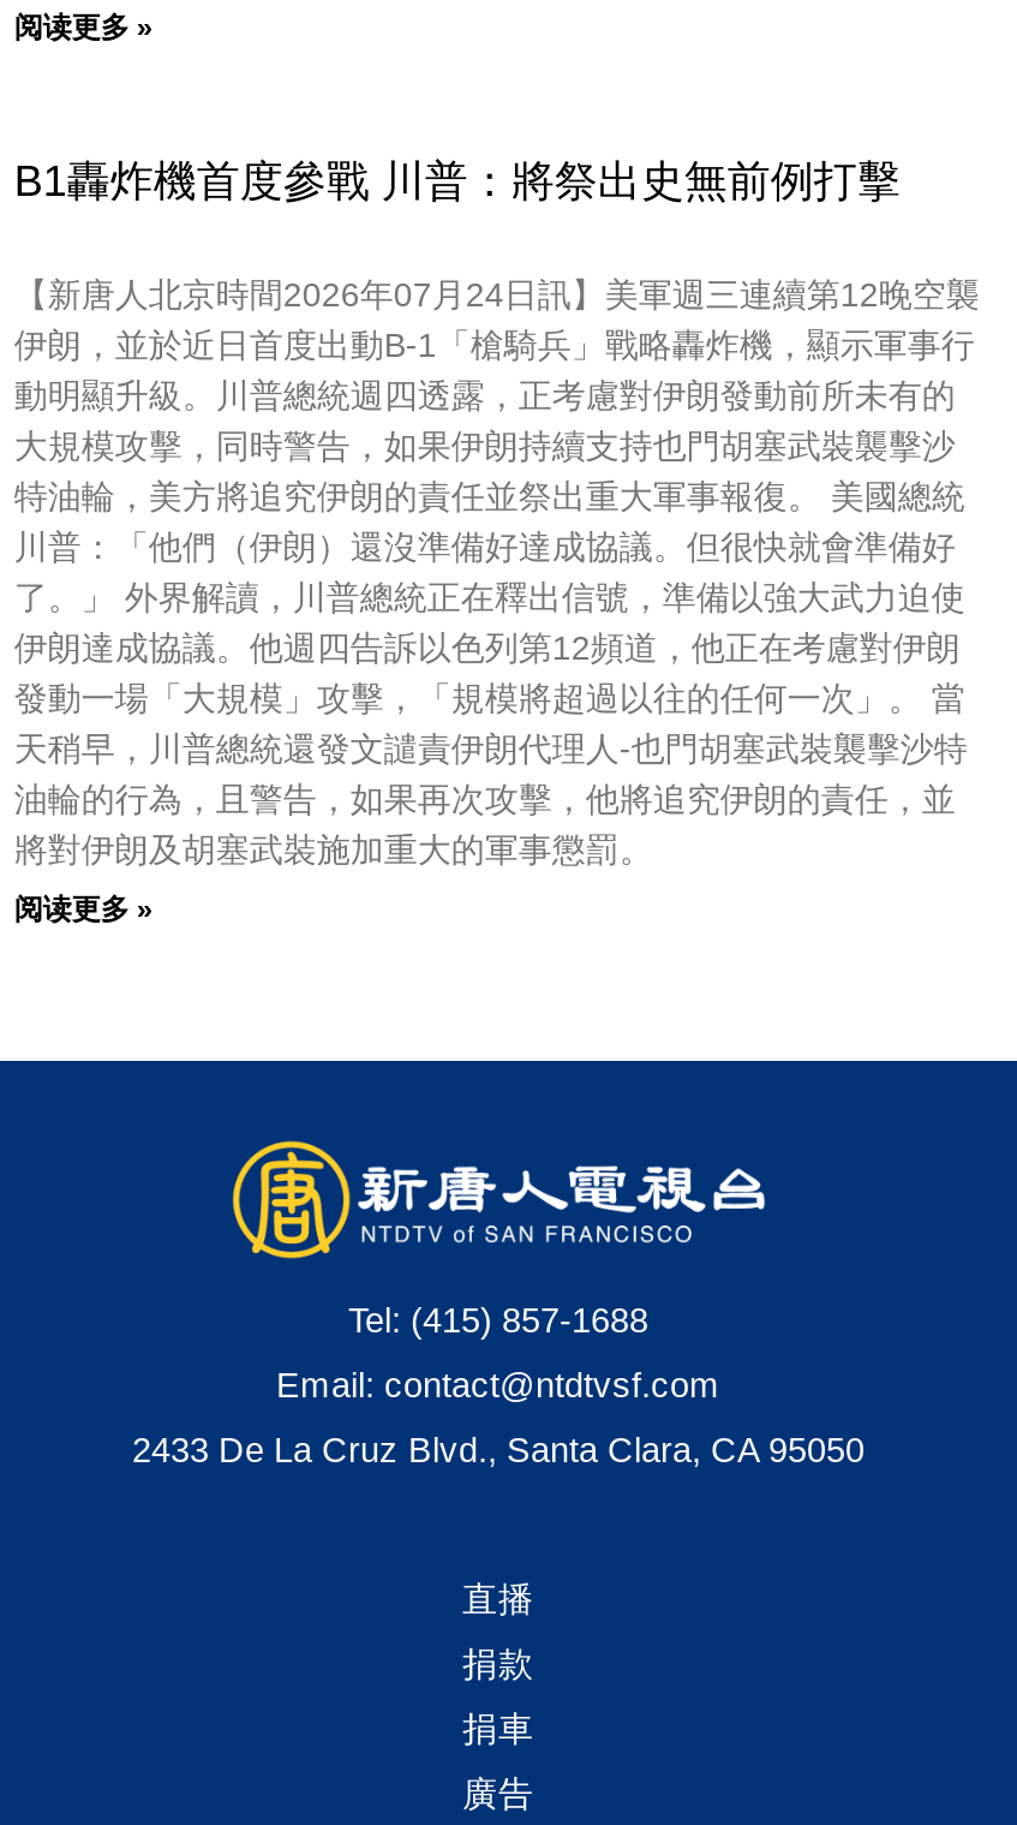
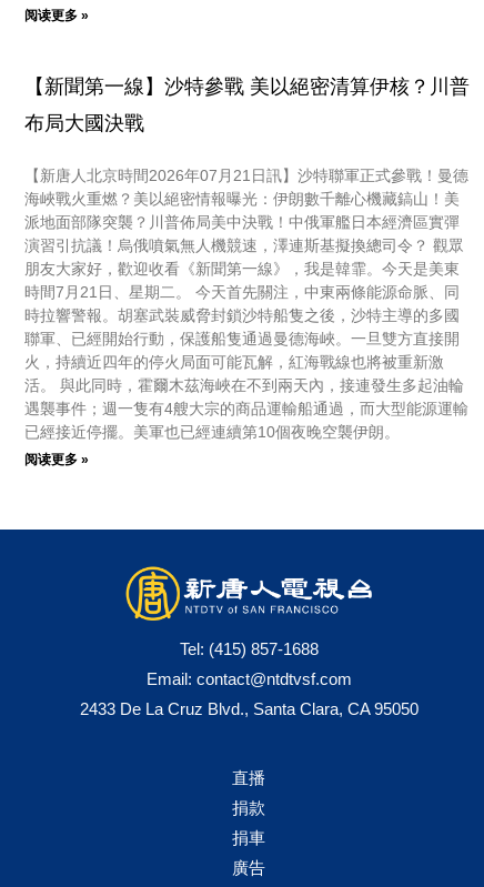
[14,157,980,869] B1轟炸機首度參戰 川普：將祭出史無前例打擊 | 【新唐人北京時間2026年07月24日訊】美軍週三連續第12晚空襲 | 伊朗，並於近日首度出動B-1「槍騎兵」戰略轟炸機，顯示軍事行 | 動明顯升級。川普總統週四透露，正考慮對伊朗發動前所未有的 | 大規模攻擊，同時警告，如果伊朗持續支持也門胡塞武裝襲擊沙 | 特油輪，美方將追究伊朗的責任並祭出重大軍事報復。 美國總統 | 川普：「他們（伊朗）還沒準備好達成協議。但很快就會準備好 | 了。」 外界解讀，川普總統正在釋出信號，準備以強大武力迫使 | 伊朗達成協議。他週四告訴以色列第12頻道，他正在考慮對伊朗 | 發動一場「大規模」攻擊，「規模將超過以往的任何一次」。 當 | 天稍早，川普總統還發文譴責伊朗代理人-也門胡塞武裝襲擊沙特 | 油輪的行為，且警告，如果再次攻擊，他將追究伊朗的責任，並 | 將對伊朗及胡塞武裝施加重大的軍事懲罰。 -> [25,75,470,441] 【新聞第一線】沙特參戰 美以絕密清算伊核？川普 | 布局大國決戰 | 【新唐人北京時間2026年07月21日訊】沙特聯軍正式參戰！曼德 | 海峽戰火重燃？美以絕密情報曝光：伊朗數千離心機藏鎬山！美 | 派地面部隊突襲？川普佈局美中決戰！中俄軍艦日本經濟區實彈 | 演習引抗議！烏俄噴氣無人機競速，澤連斯基擬換總司令？ 觀眾 | 朋友大家好，歡迎收看《新聞第一線》，我是韓霏。今天是美東 | 時間7月21日、星期二。 今天首先關注，中東兩條能源命脈、同 | 時拉響警報。胡塞武裝威脅封鎖沙特船隻之後，沙特主導的多國 | 聯軍、已經開始行動，保護船隻通過曼德海峽。一旦雙方直接開 | 火，持續近四年的停火局面可能瓦解，紅海戰線也將被重新激 | 活。 與此同時，霍爾木茲海峽在不到兩天內，接連發生多起油輪 | 遇襲事件；週一隻有4艘大宗的商品運輸船通過，而大型能源運輸 | 已經接近停擺。美軍也已經連續第10個夜晚空襲伊朗。

